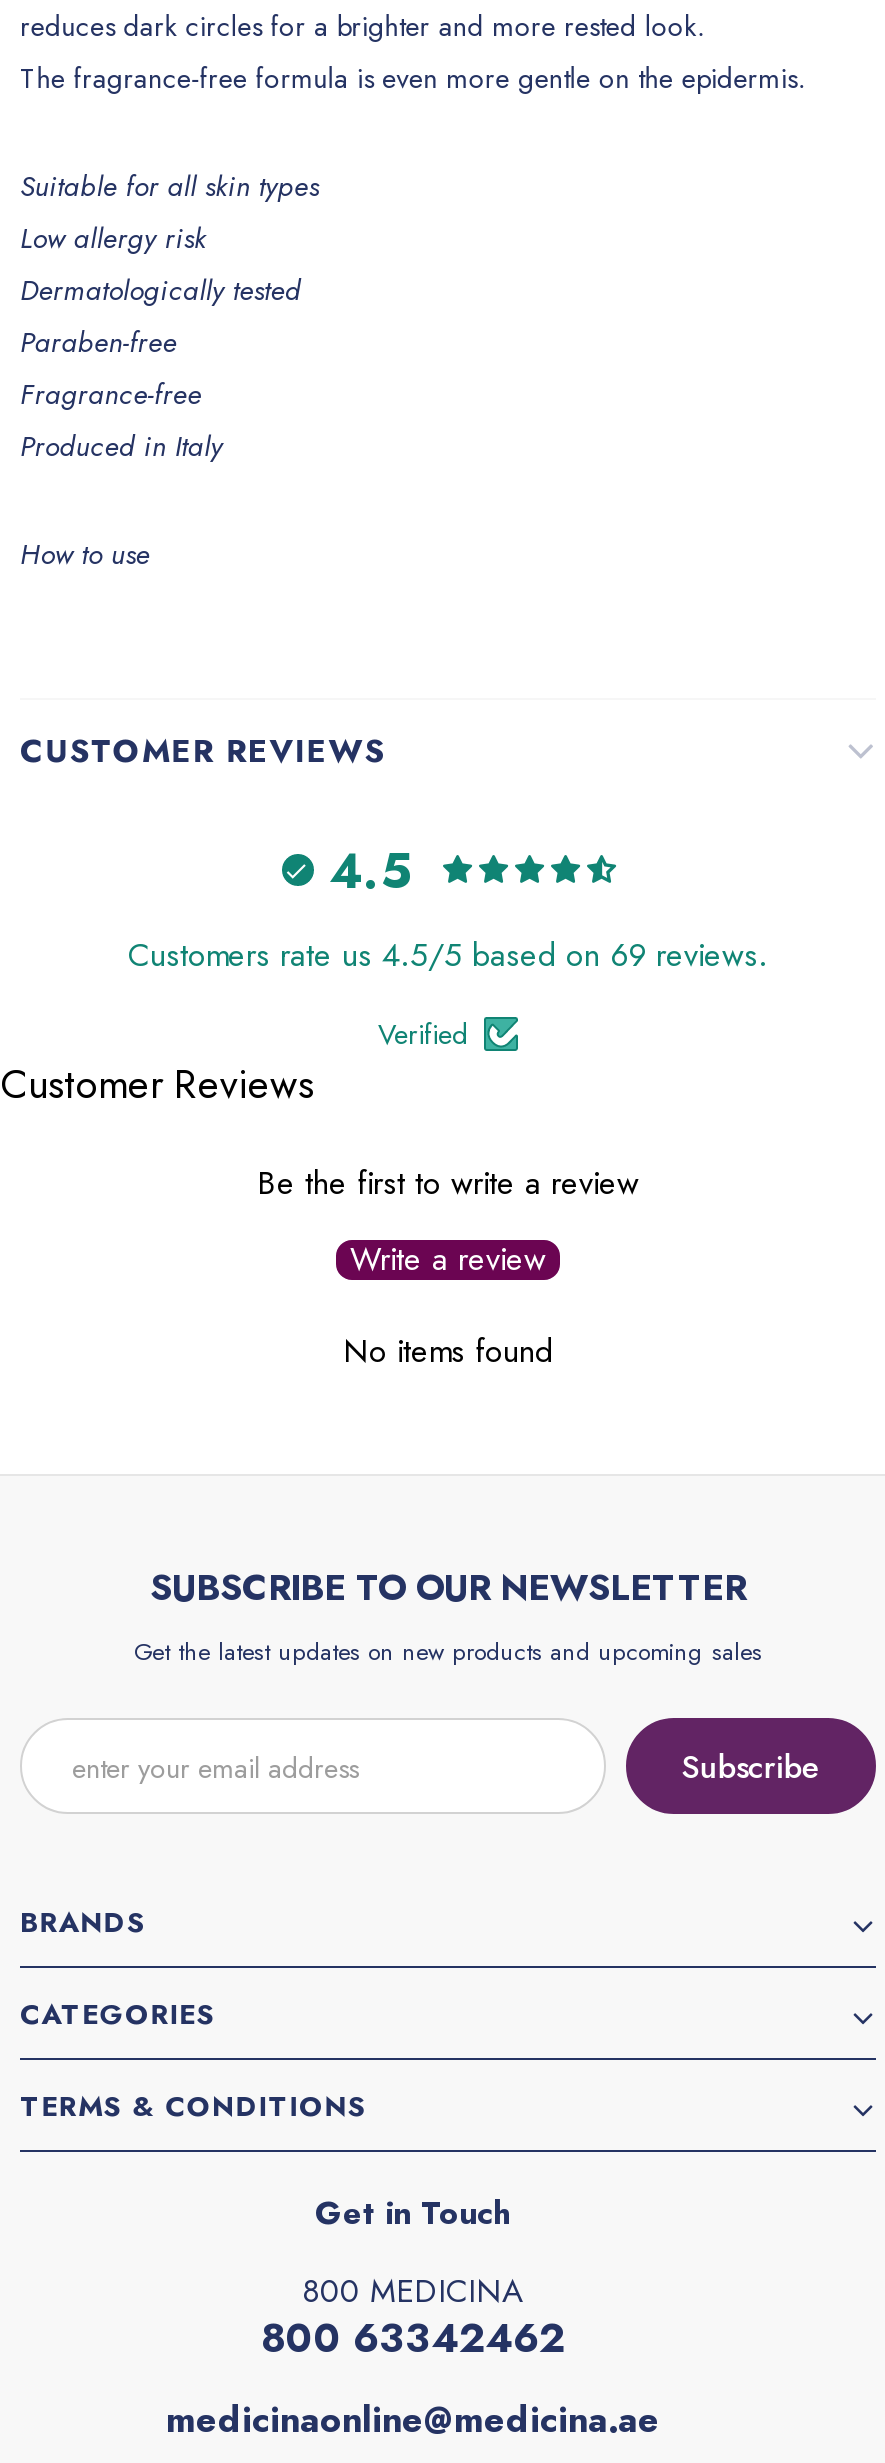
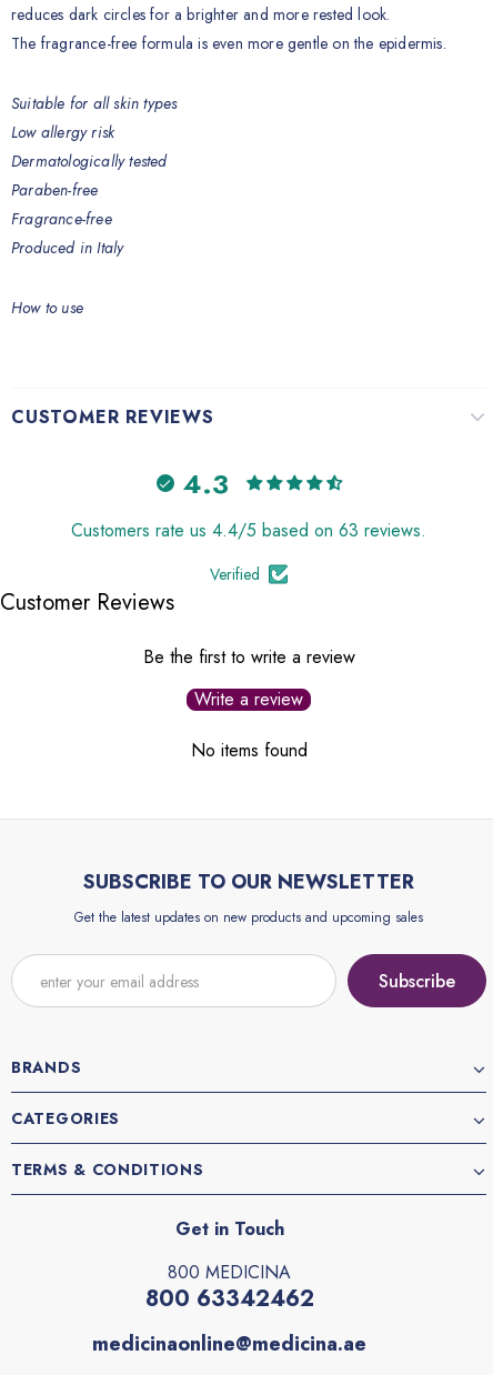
[329,835,411,905] 4.5 -> [183,464,228,503] 4.3
[128,932,768,978] Customers rate us 4.5/5 based on 69 reviews. -> [71,518,426,543] Customers rate us 4.4/5 based on 63 reviews.

